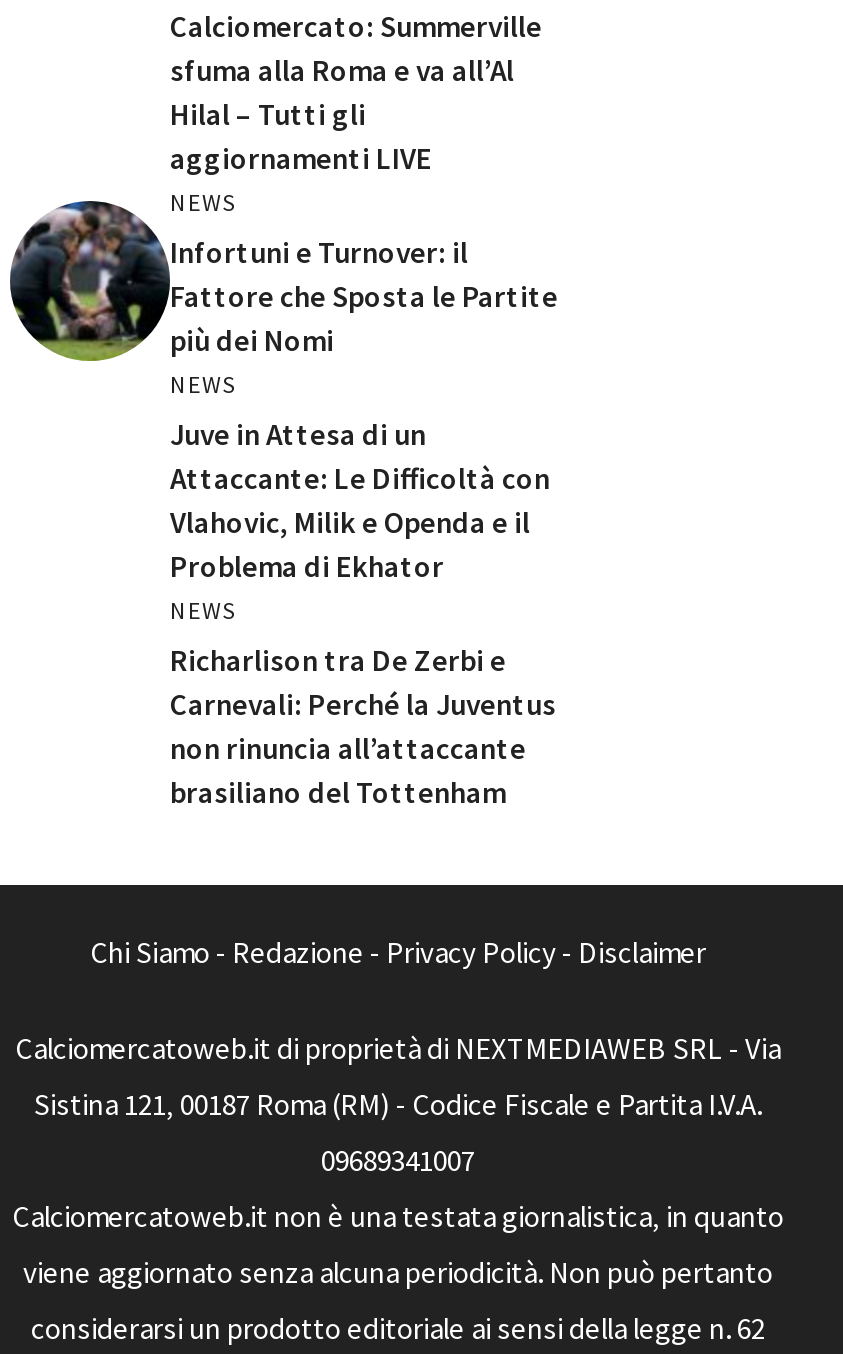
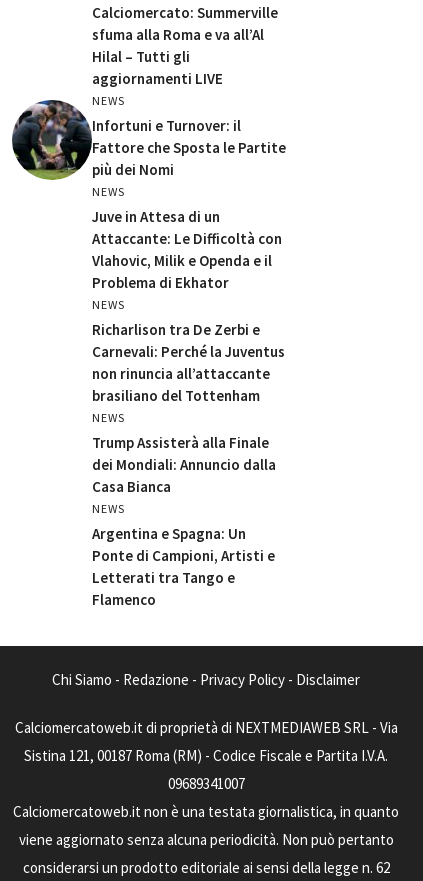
none -> [92,410,276,609] NEWS | Trump Assisterà alla Finale | dei Mondiali: Annuncio dalla | Casa Bianca | NEWS | Argentina e Spagna: Un | Ponte di Campioni, Artisti e | Letterati tra Tango e | Flamenco

